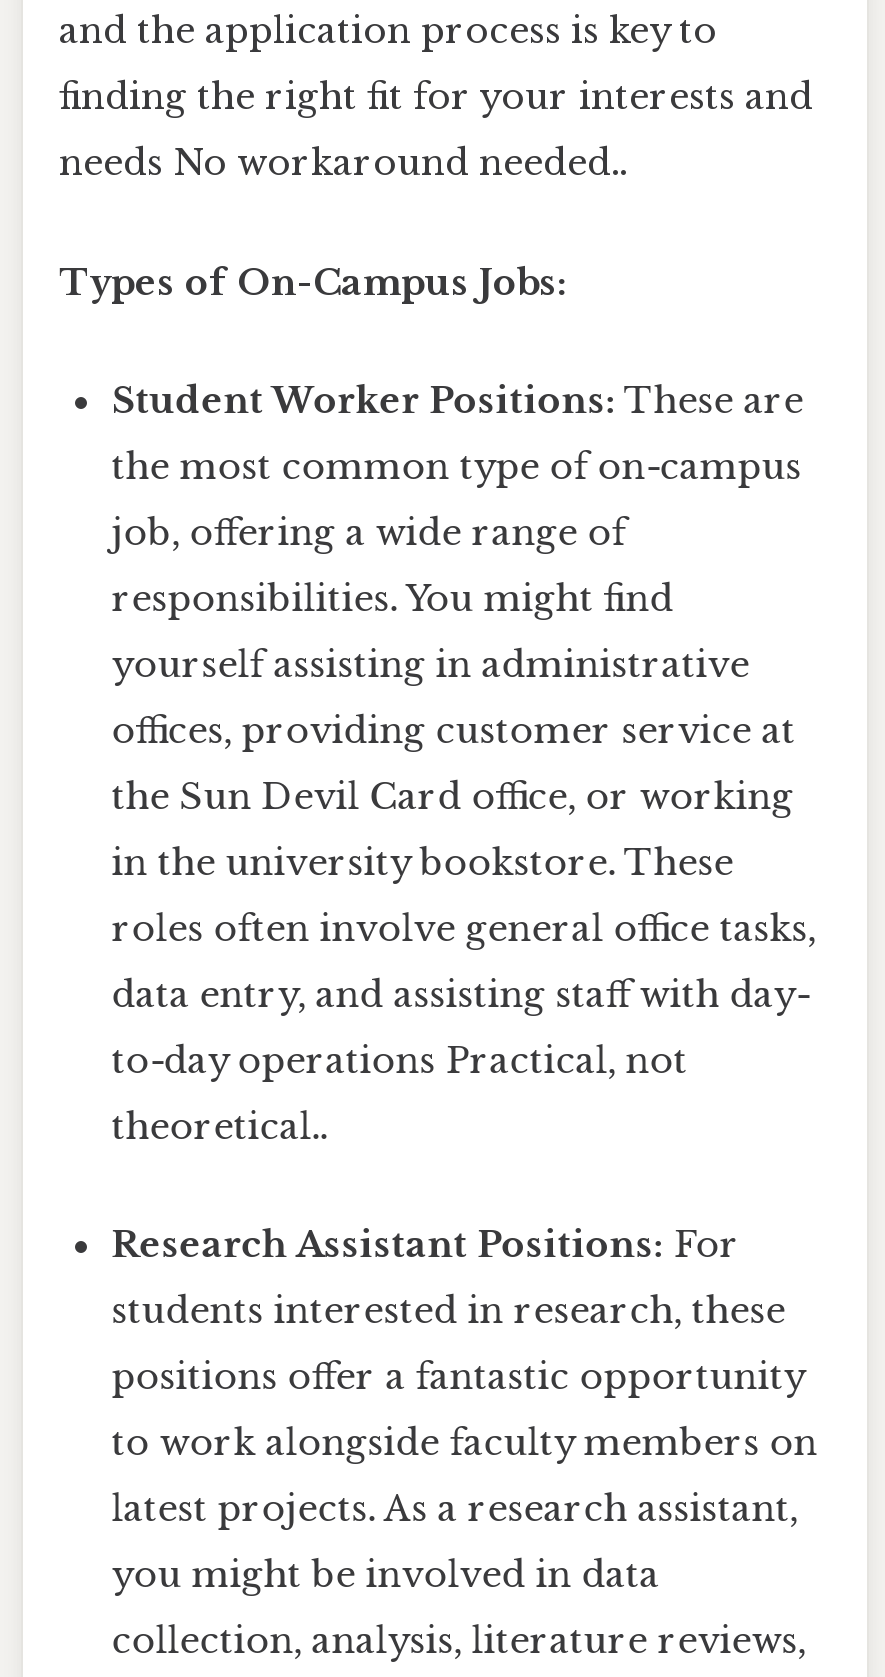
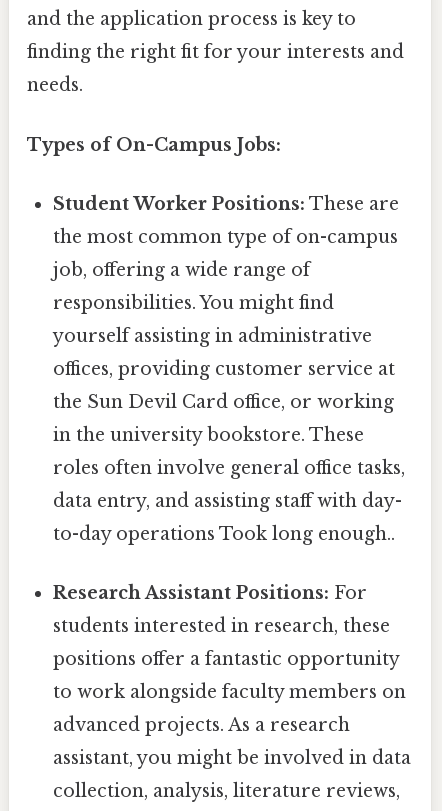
[59,142,627,186] needs No workaround needed.. -> [27,74,83,96] needs.
[111,1039,687,1149] to-day operations Practical, not | theoretical.. -> [53,523,395,545] to-day operations Took long enough..
[111,1487,797,1531] latest projects. As a research assistant, -> [53,714,350,736] advanced projects. As a research
[111,1553,659,1597] you might be involved in data -> [53,747,411,769] assistant, you might be involved in data

